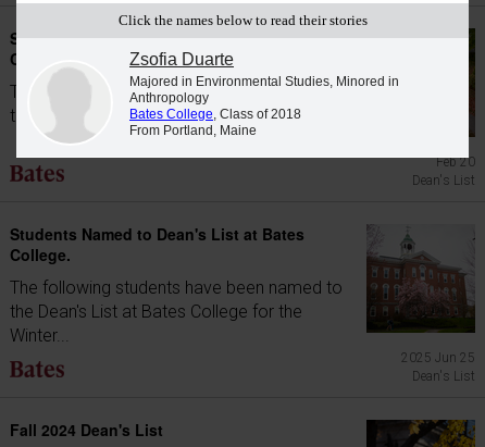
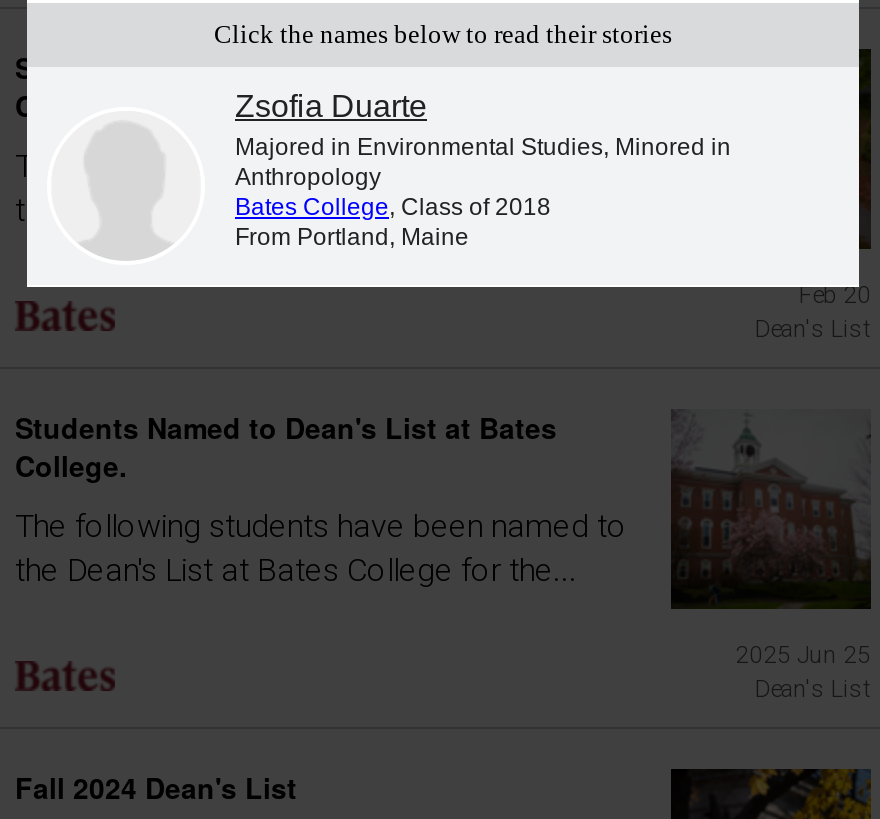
[10,301,302,346] the Dean's List at Bates College for the | Winter... -> [15,551,577,589] the Dean's List at Bates College for the...

